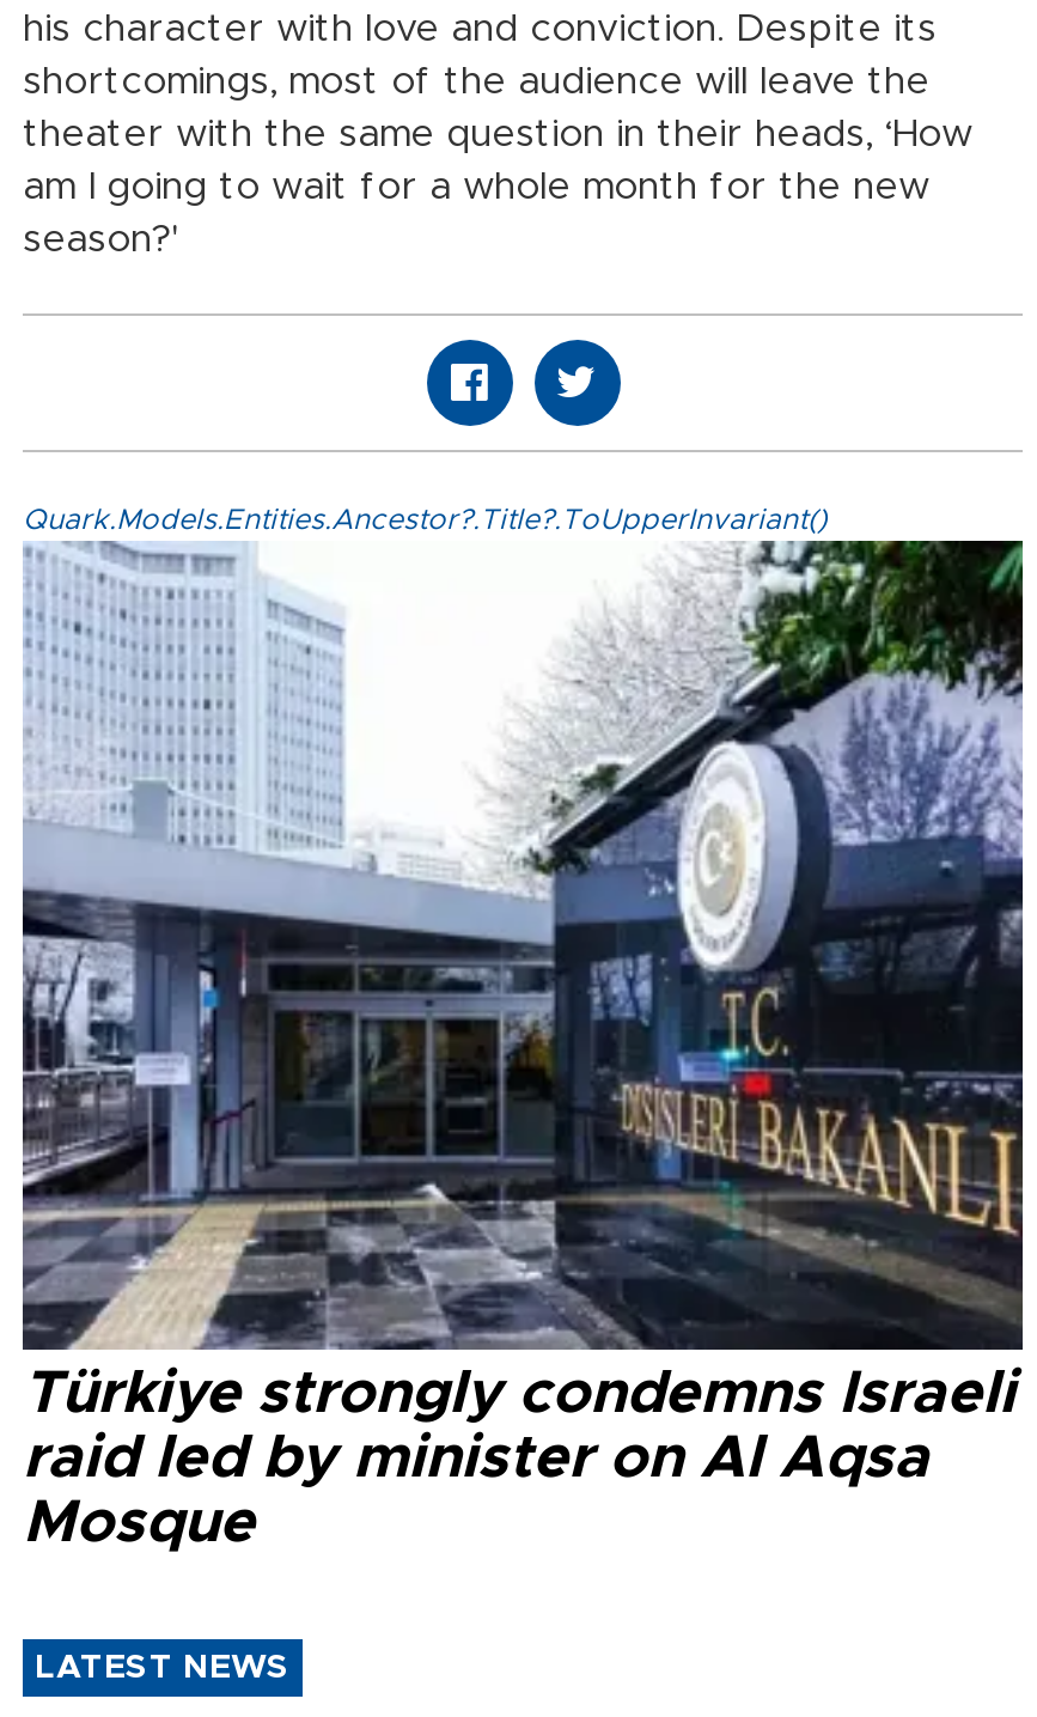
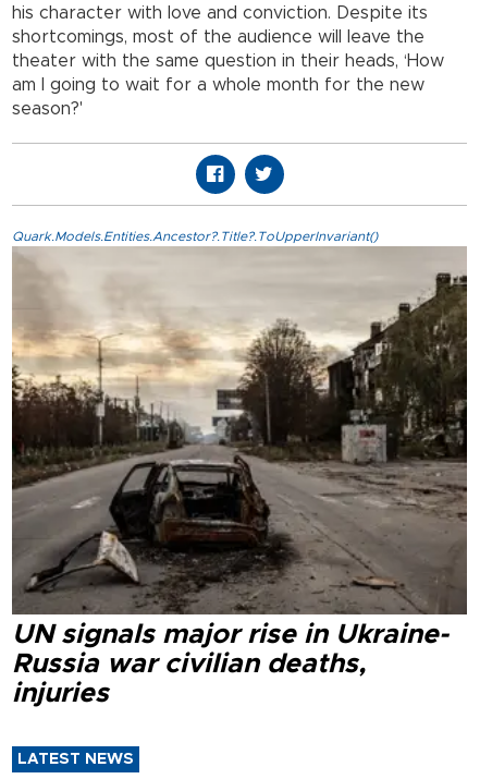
[20,541,1025,1552] [image] | Türkiye strongly condemns Israeli | raid led by minister on Al Aqsa | Mosque -> [11,246,468,707] [image] | UN signals major rise in Ukraine- | Russia war civilian deaths, | injuries

